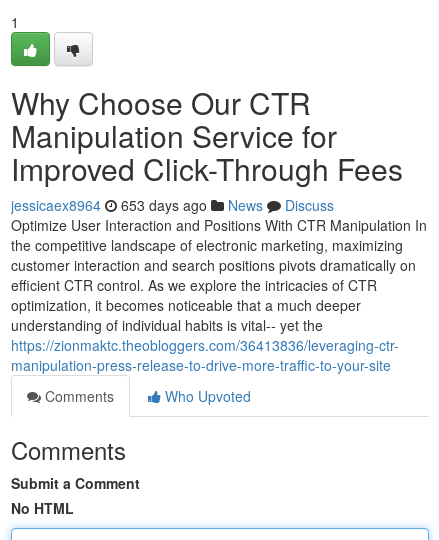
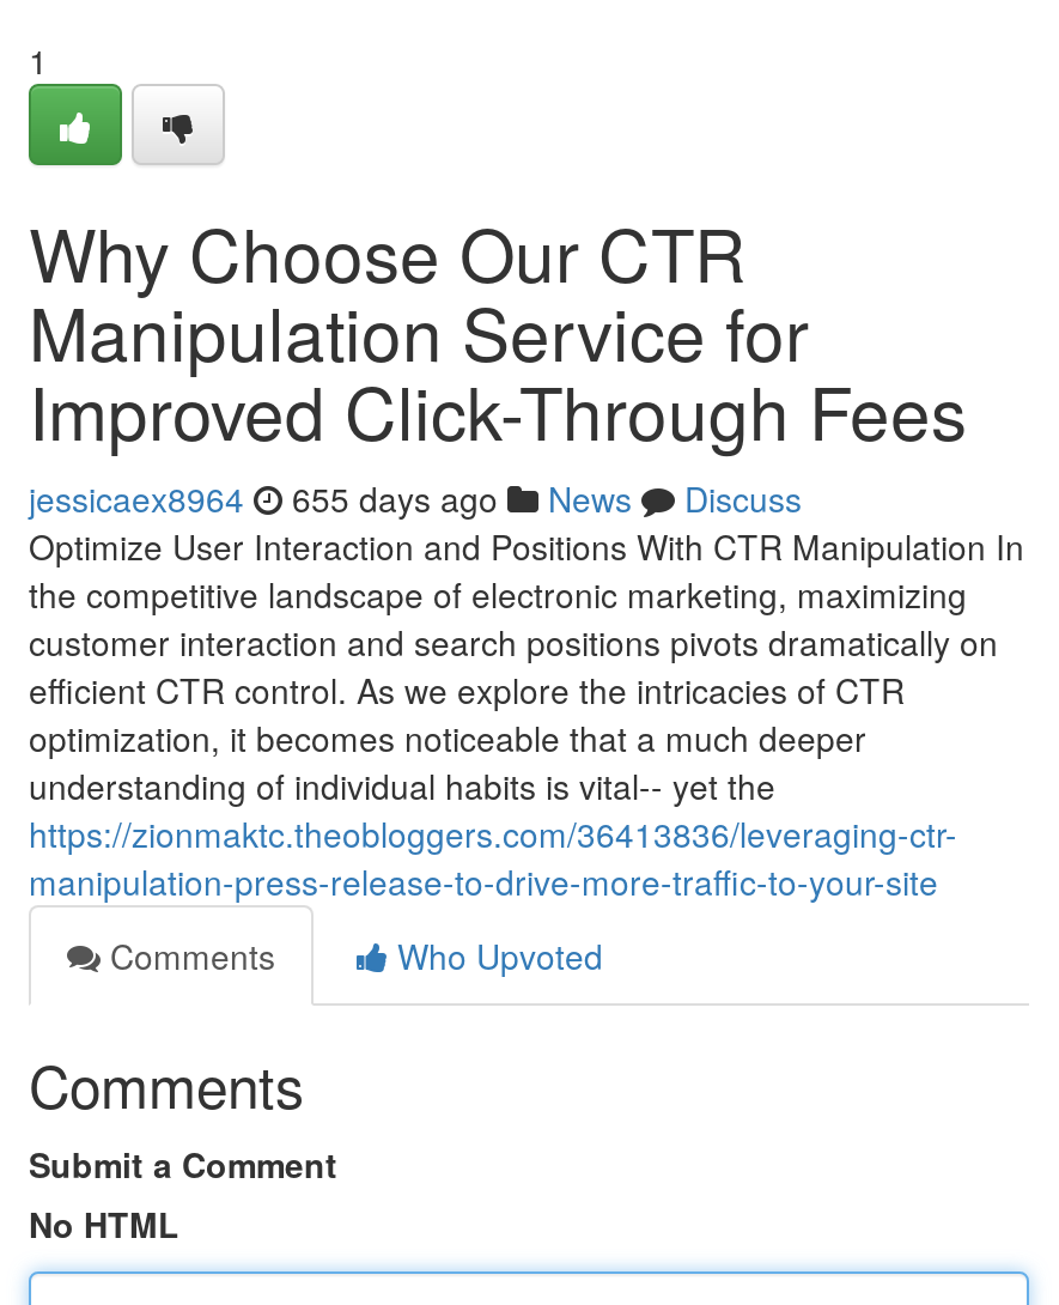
[11,195,334,215] jessicaex8964 653 days ago News Discuss -> [29,474,802,522] jessicaex8964 655 days ago News Discuss

